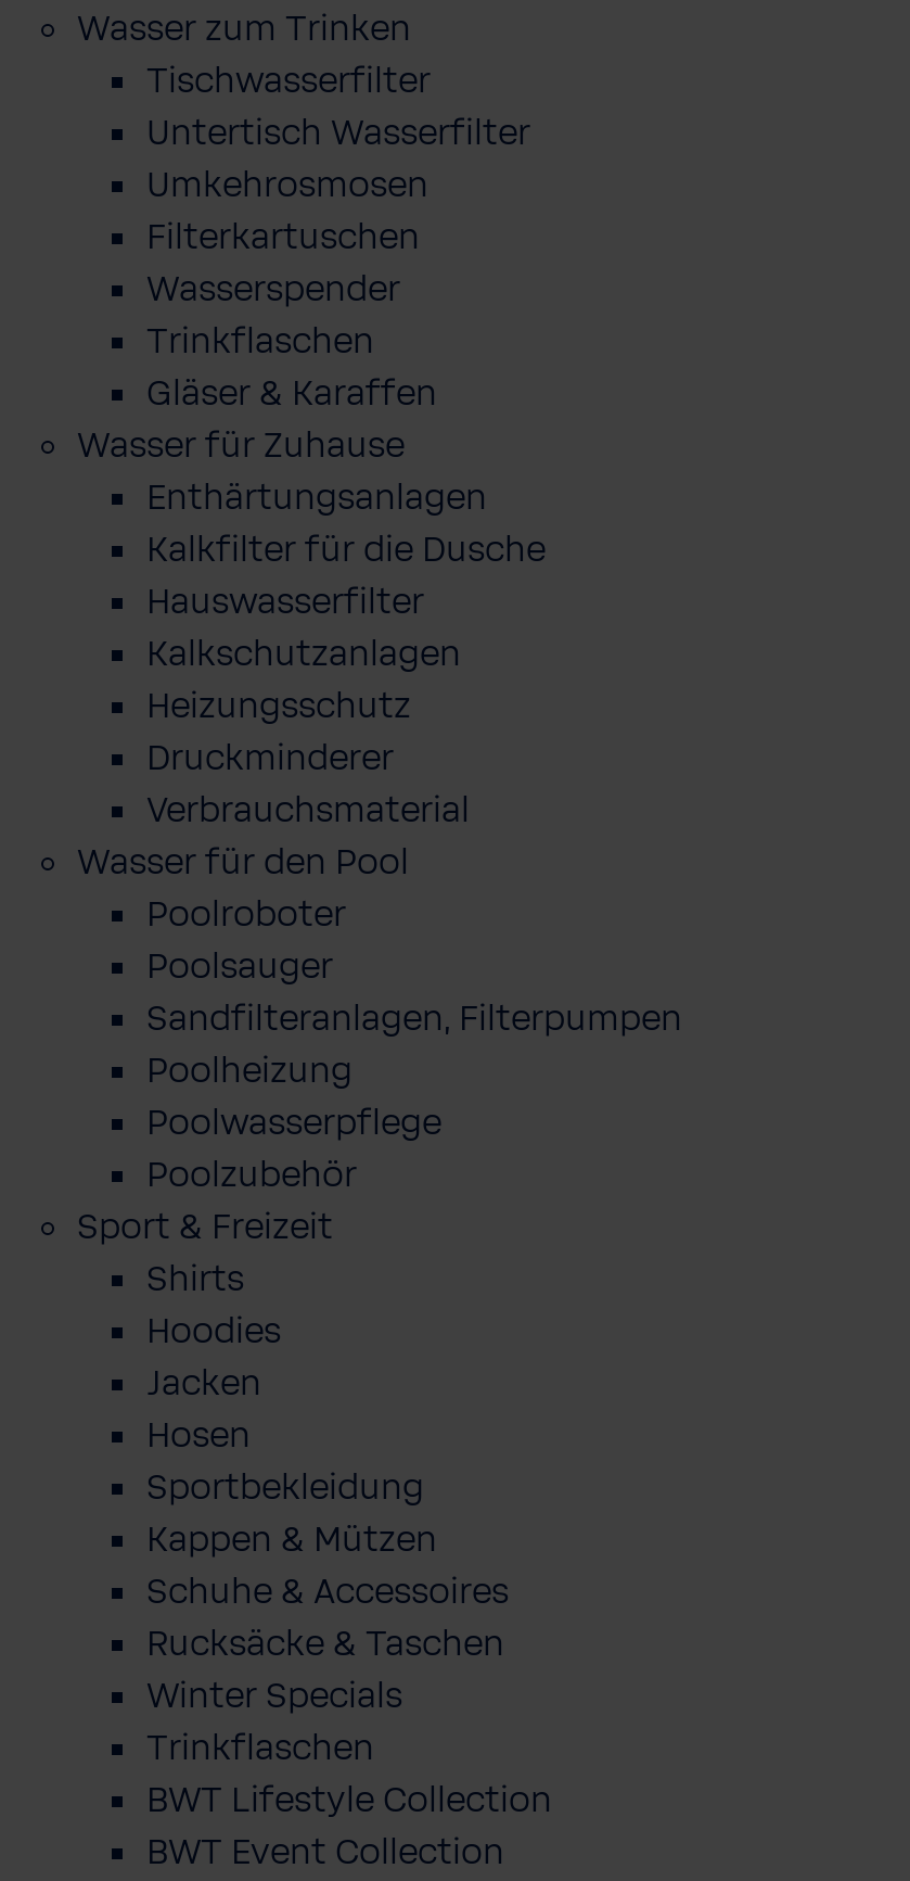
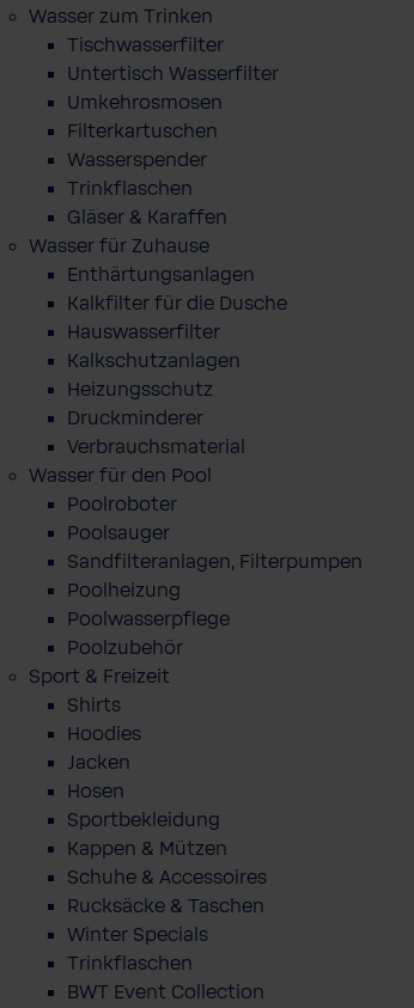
[146,1781,552,1820] BWT Lifestyle Collection -> none

